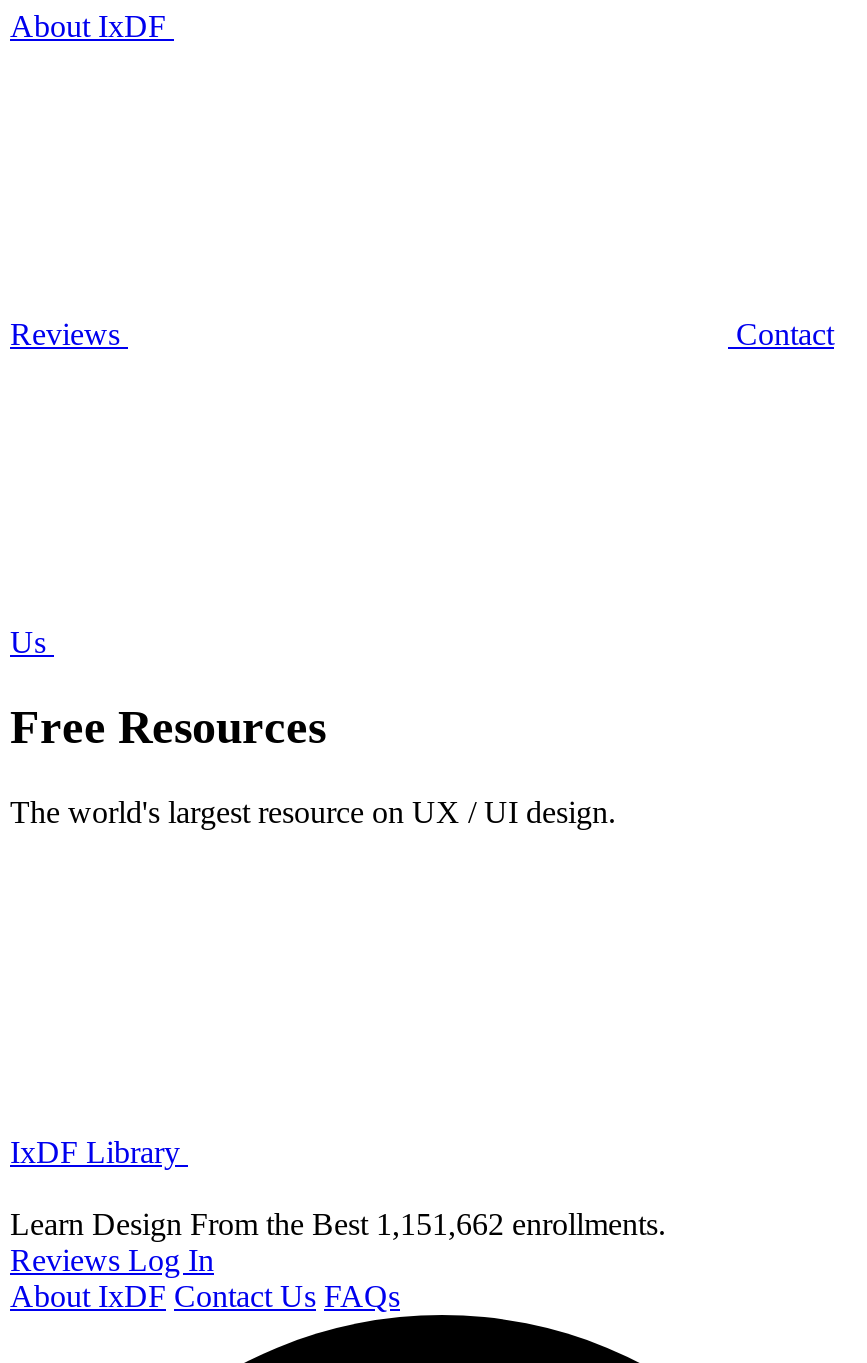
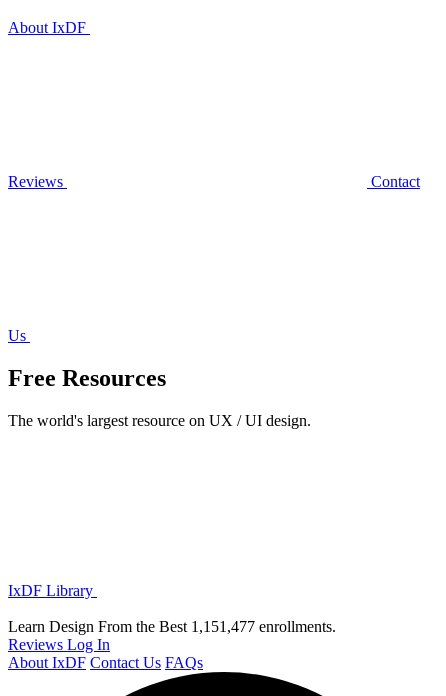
[10,1206,666,1240] Learn Design From the Best 1,151,662 enrollments. -> [8,618,336,635] Learn Design From the Best 1,151,477 enrollments.

